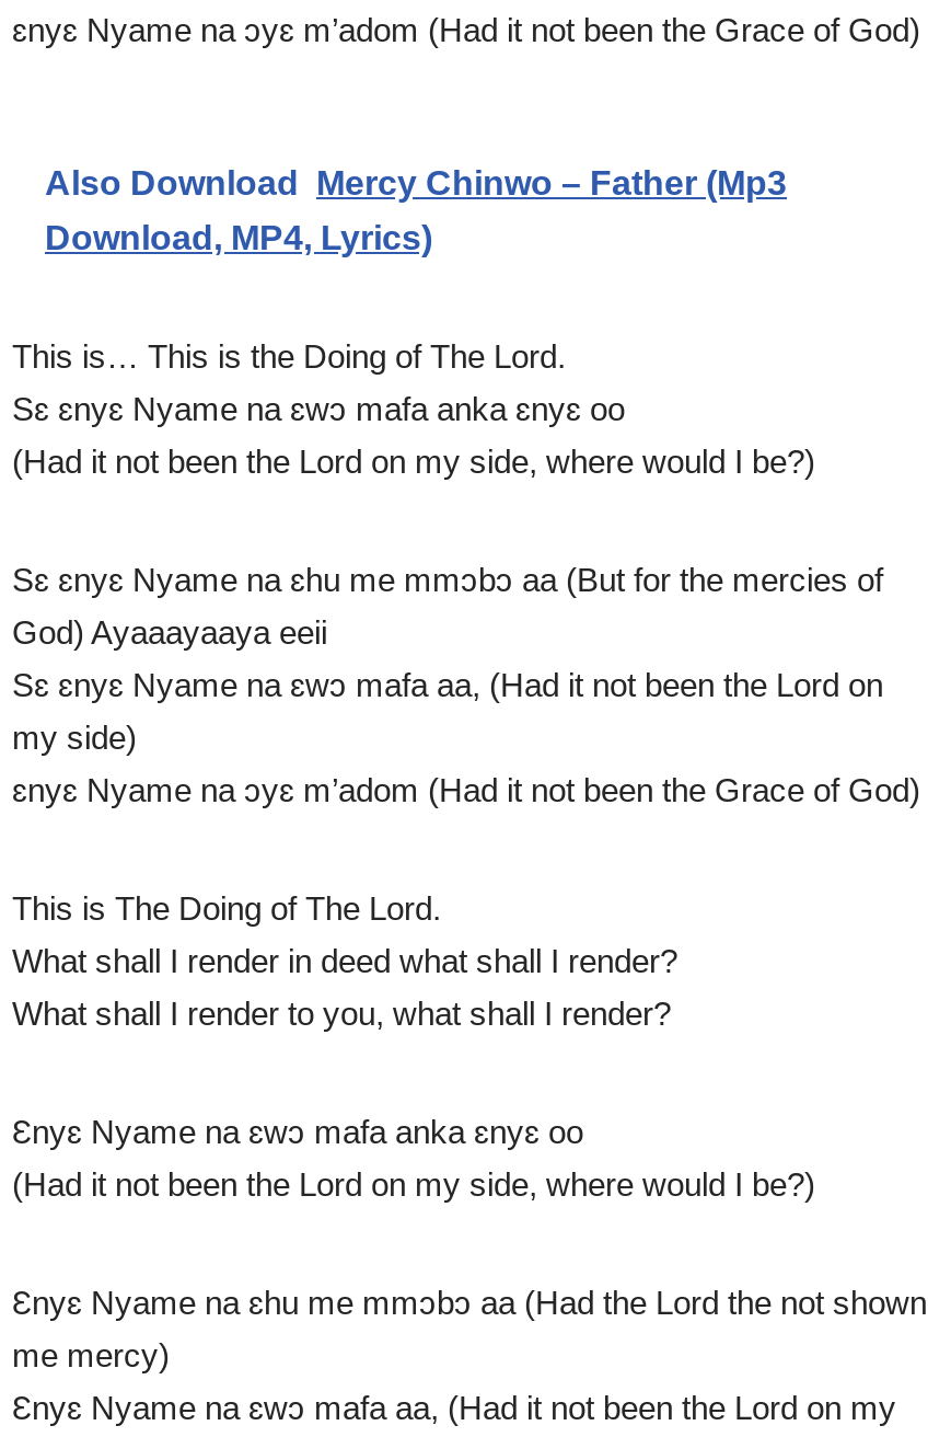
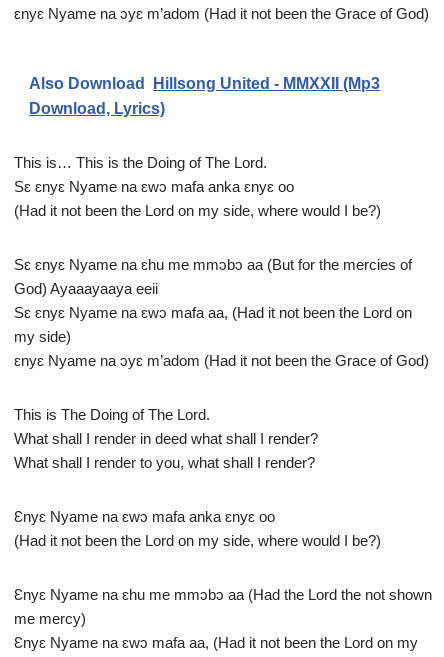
[45,165,787,202] Also Download Mercy Chinwo – Father (Mp3 -> [29,75,380,92] Also Download Hillsong United - MMXXII (Mp3
[45,220,432,257] Download, MP4, Lyrics) -> [29,100,165,117] Download, Lyrics)

